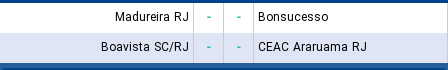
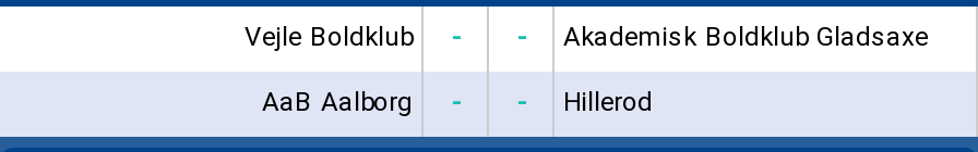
[115,8,189,27] Madureira RJ -> [244,17,413,59] Vejle Boldklub
[258,8,328,27] Bonsucesso -> [563,17,928,59] Akademisk Boldklub Gladsaxe
[101,38,189,57] Boavista SC/RJ -> [262,83,413,124] AaB Aalborg
[258,38,367,57] CEAC Araruama RJ -> [563,83,653,124] Hillerod

